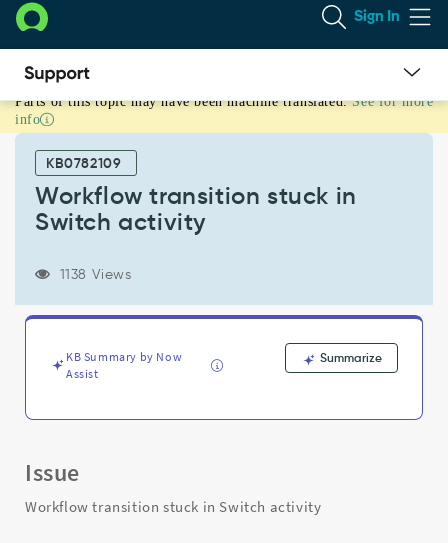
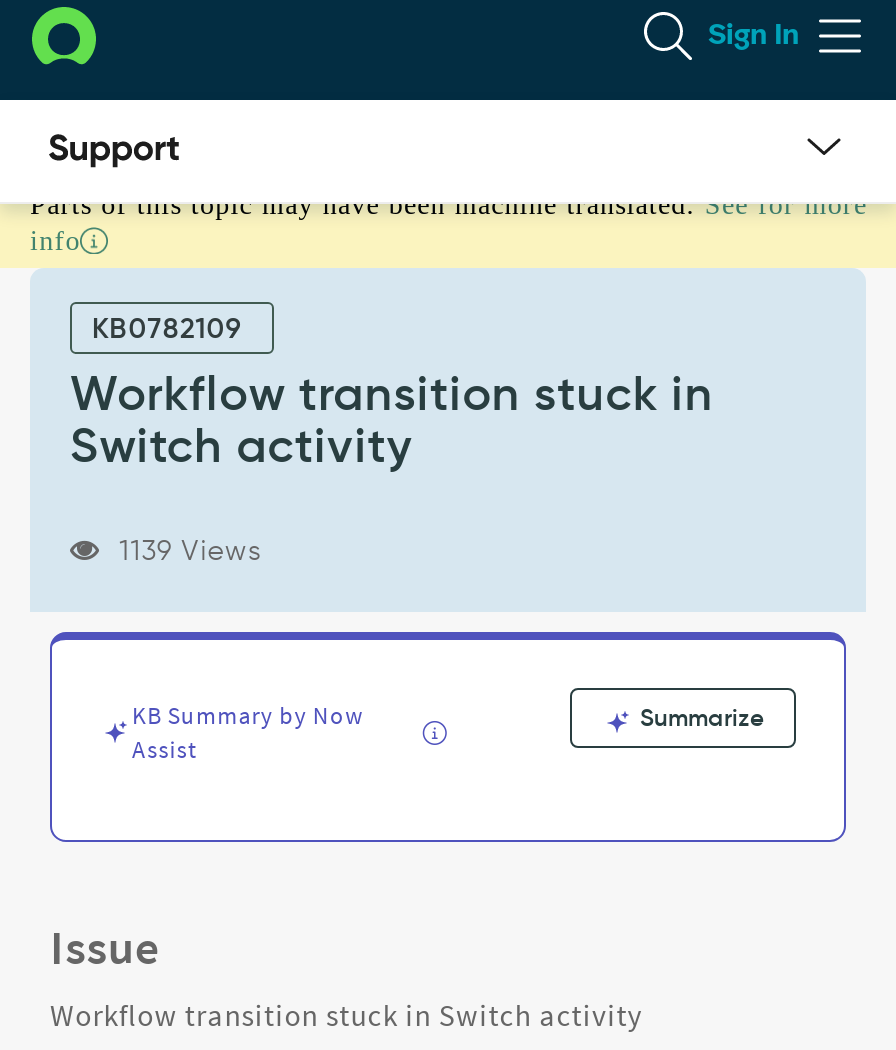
[55,266,132,283] 1138 Views -> [110,534,261,568] 1139 Views

